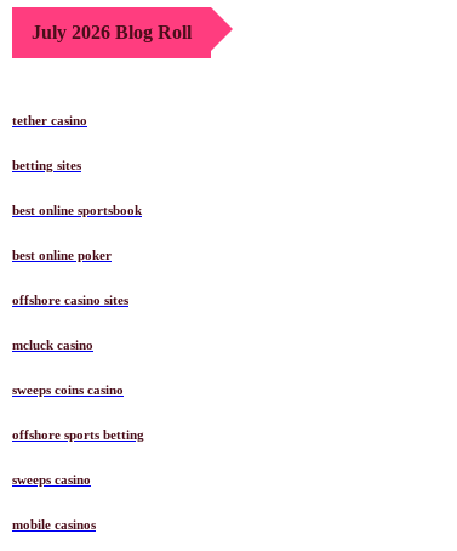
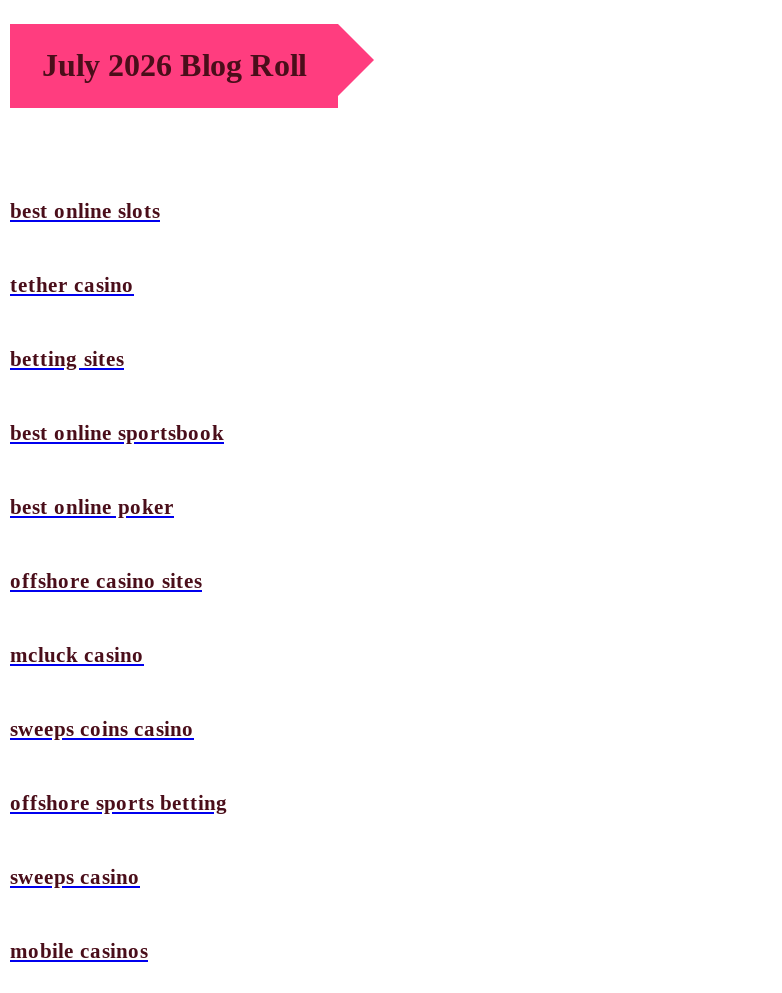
none -> [10,198,160,222] best online slots

